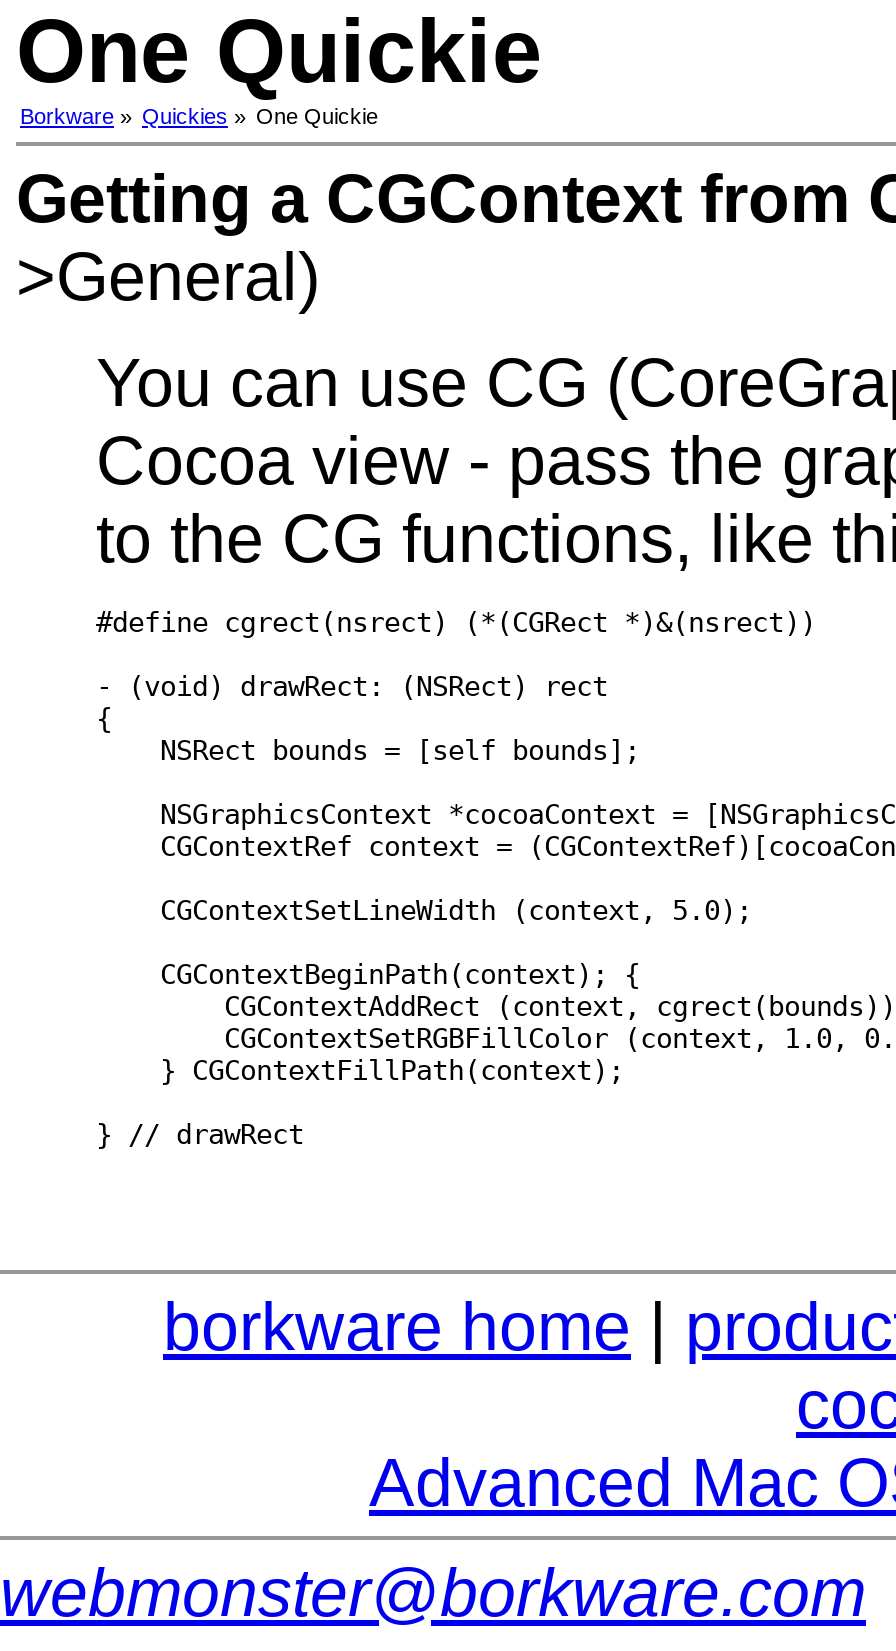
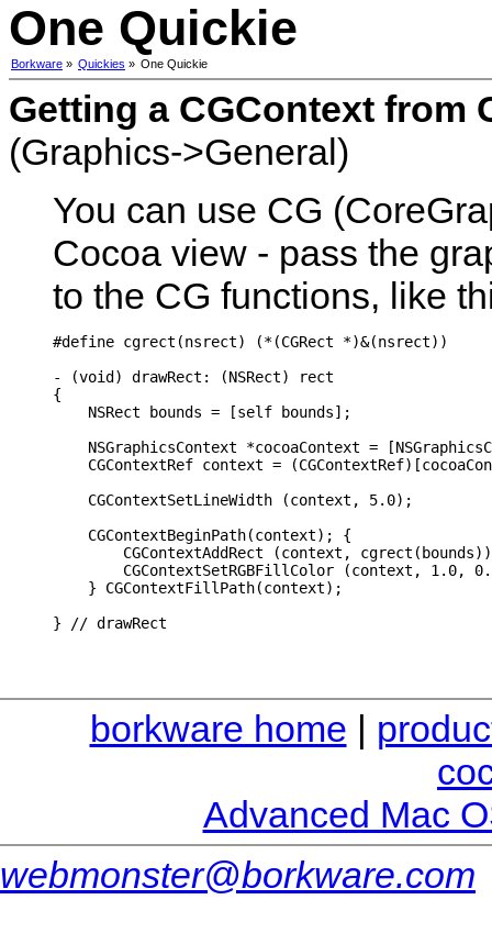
[16,238,320,314] >General) -> [9,131,349,173] (Graphics->General)

